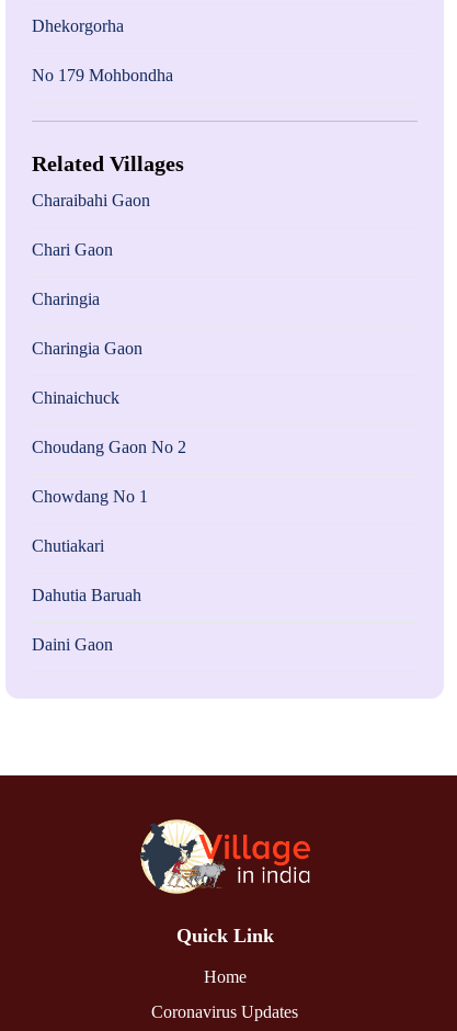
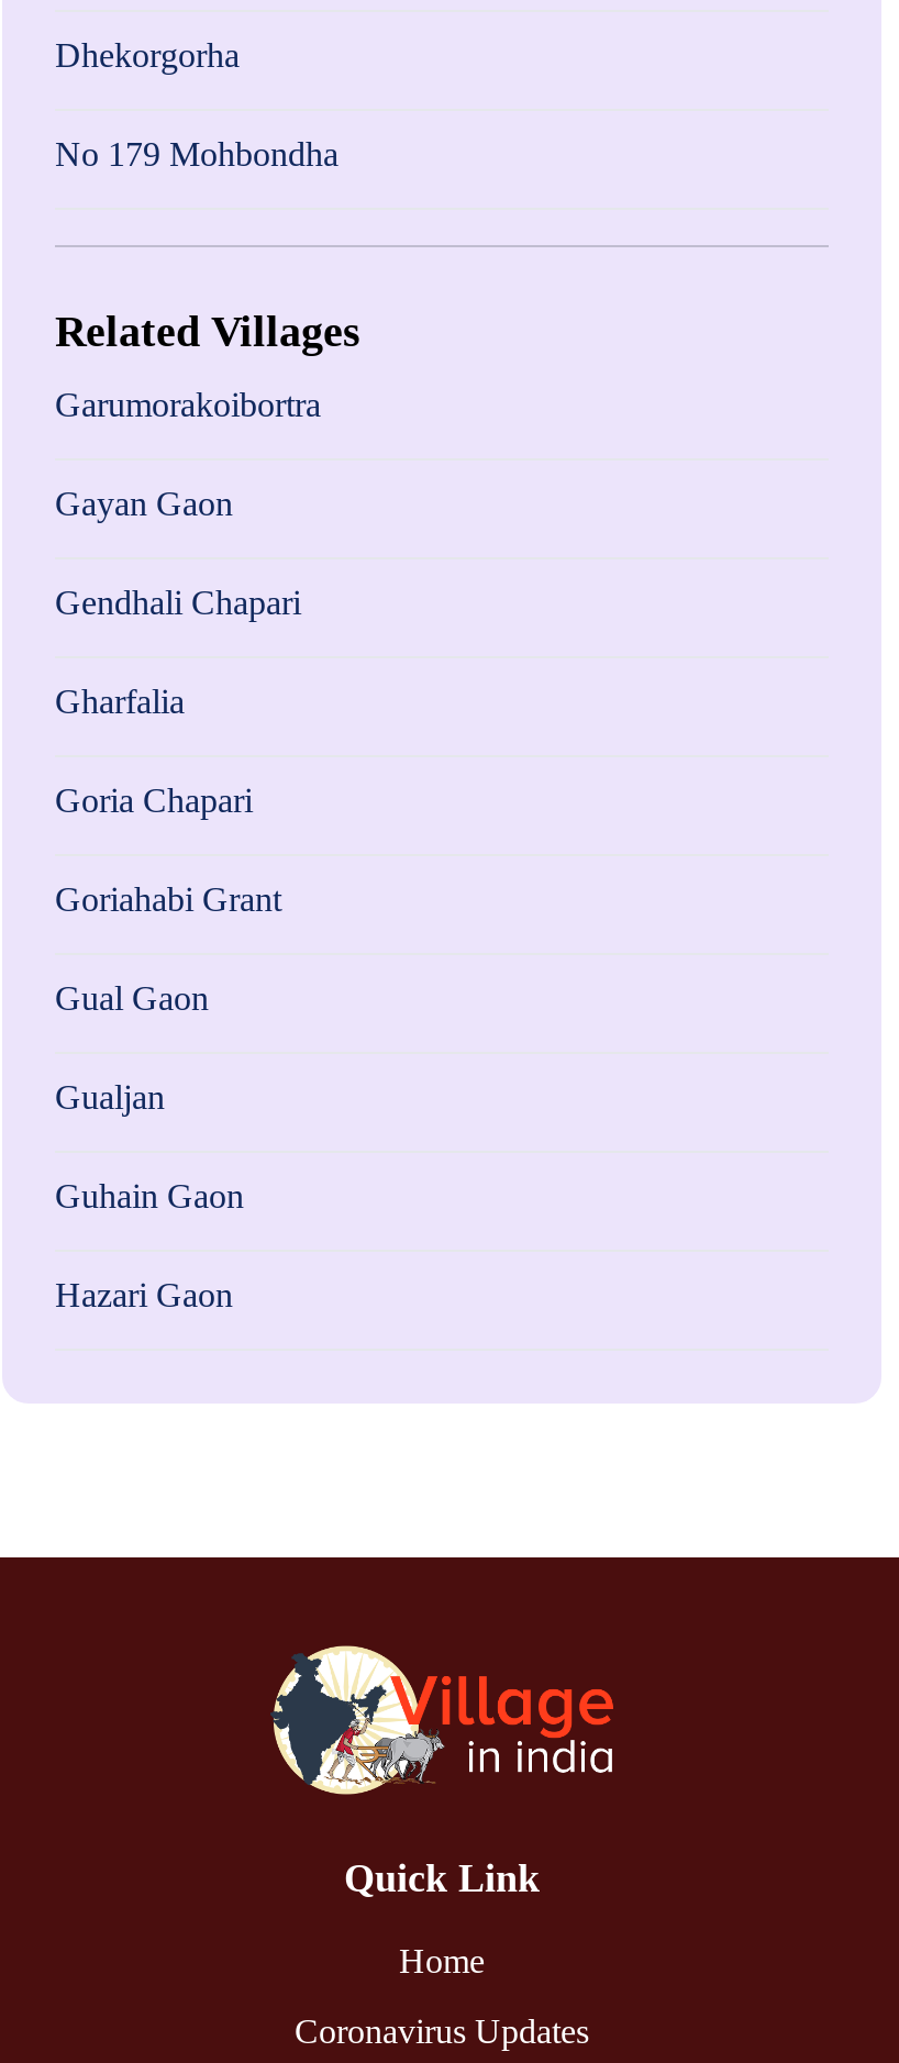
[32,191,150,209] Charaibahi Gaon -> [55,386,321,423] Garumorakoibortra
[32,240,113,259] Chari Gaon -> [55,485,233,522] Gayan Gaon
[32,290,100,308] Charingia -> [55,584,301,621] Gendhali Chapari
[32,339,142,358] Charingia Gaon -> [55,683,185,720] Gharfalia
[32,388,119,407] Chinaichuck -> [55,781,253,819] Goria Chapari
[32,438,186,456] Choudang Gaon No 2 -> [55,880,281,918] Goriahabi Grant
[32,487,148,506] Chowdang No 1 -> [55,979,209,1017] Gual Gaon
[32,536,104,555] Chutiakari -> [55,1078,165,1116] Gualjan
[32,586,141,604] Dahutia Baruah -> [55,1177,244,1214] Guhain Gaon
[32,635,113,654] Daini Gaon -> [55,1276,233,1313] Hazari Gaon

